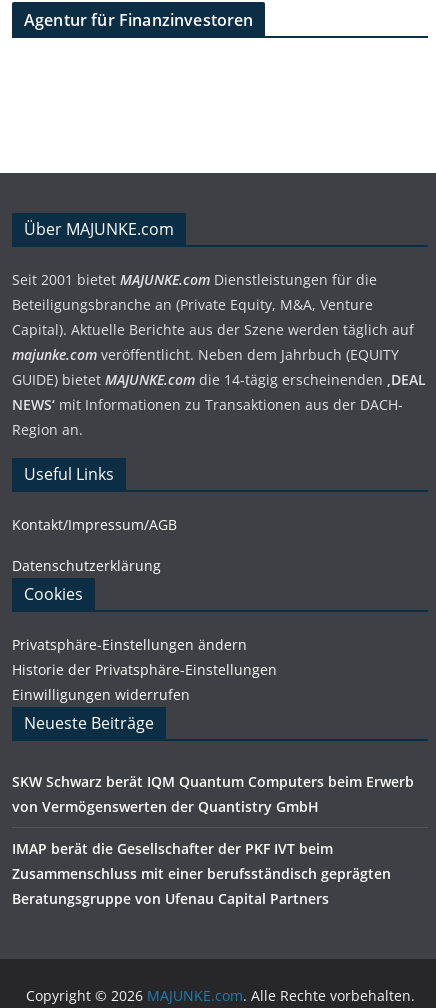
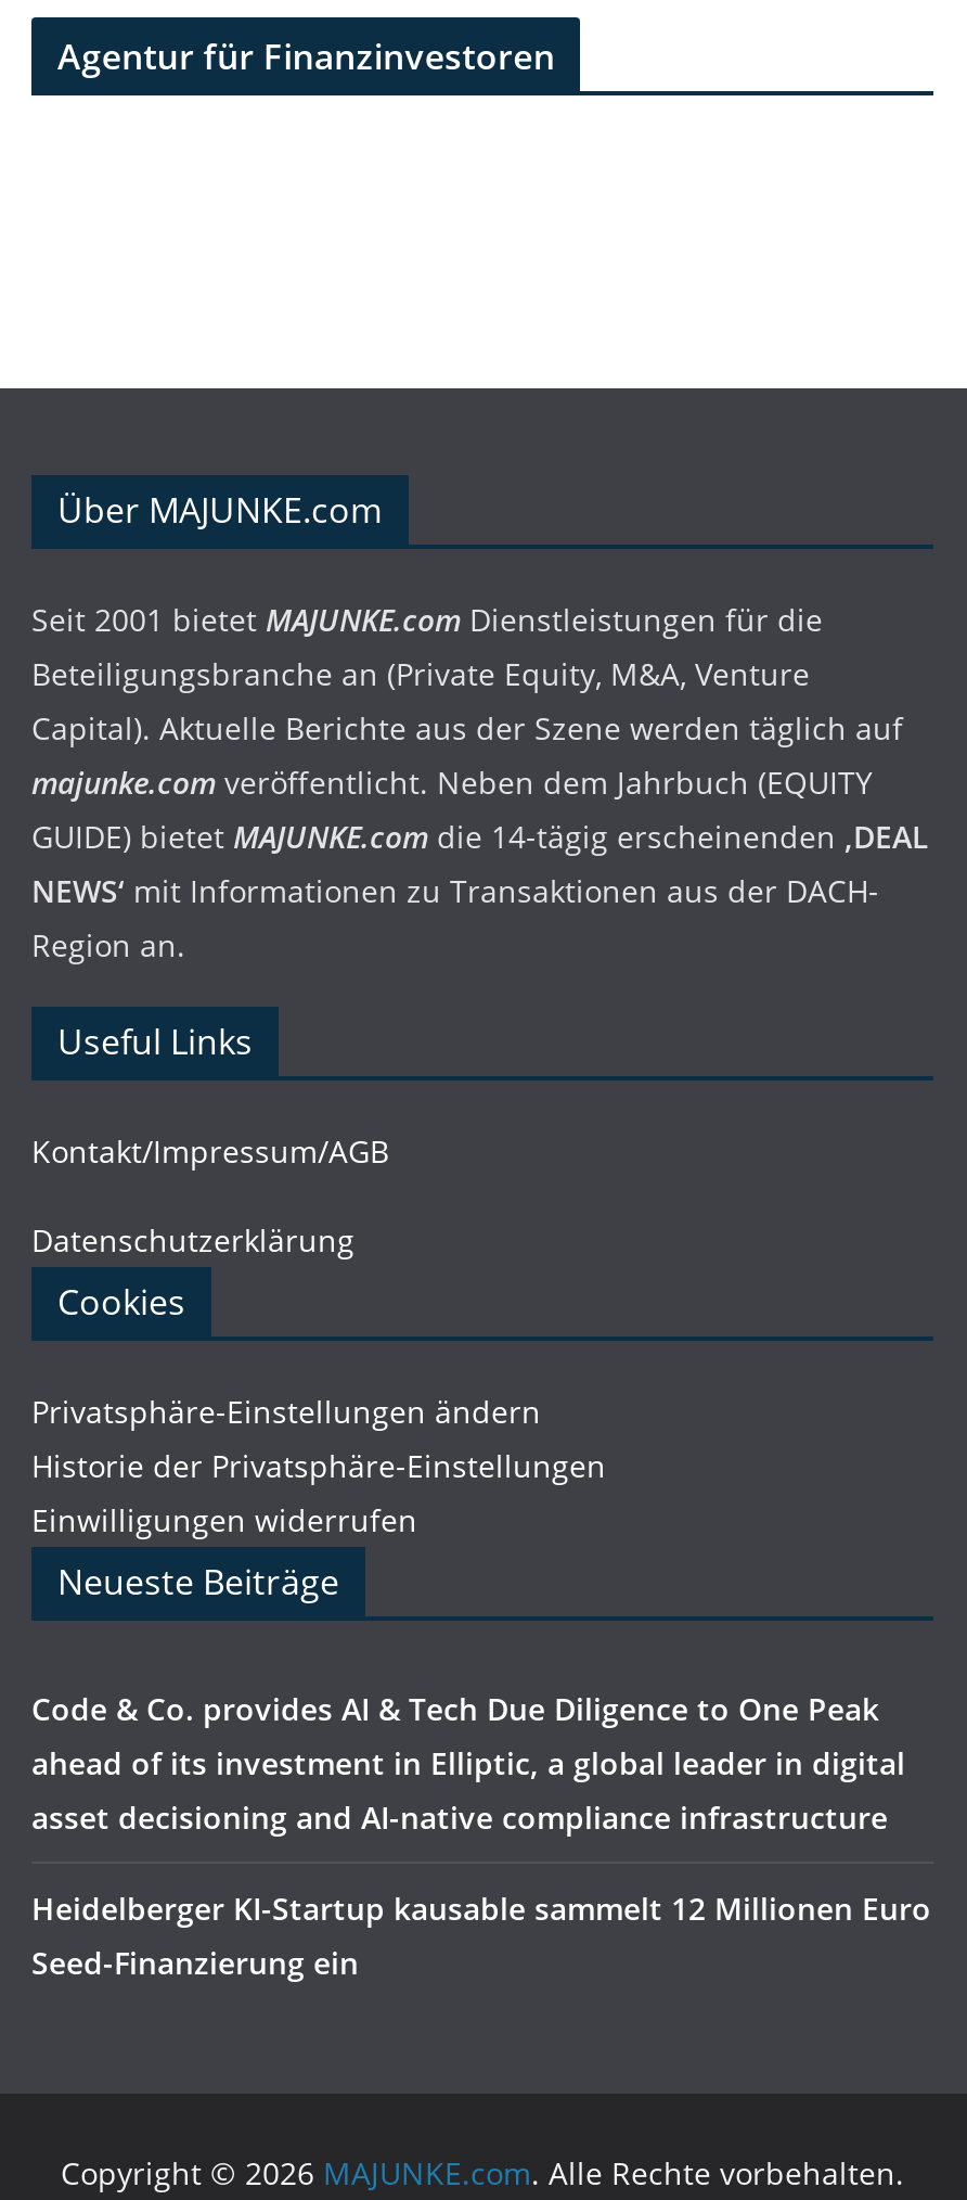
[12,772,414,816] SKW Schwarz berät IQM Quantum Computers beim Erwerb | von Vermögenswerten der Quantistry GmbH -> [31,1688,905,1838] Code & Co. provides AI & Tech Due Diligence to One Peak | ahead of its investment in Elliptic, a global leader in digital | asset decisioning and AI-native compliance infrastructure
[12,839,391,908] IMAP berät die Gesellschafter der PKF IVT beim | Zusammenschluss mit einer berufsständisch geprägten | Beratungsgruppe von Ufenau Capital Partners -> [31,1888,931,1983] Heidelberger KI-Startup kausable sammelt 12 Millionen Euro | Seed-Finanzierung ein

